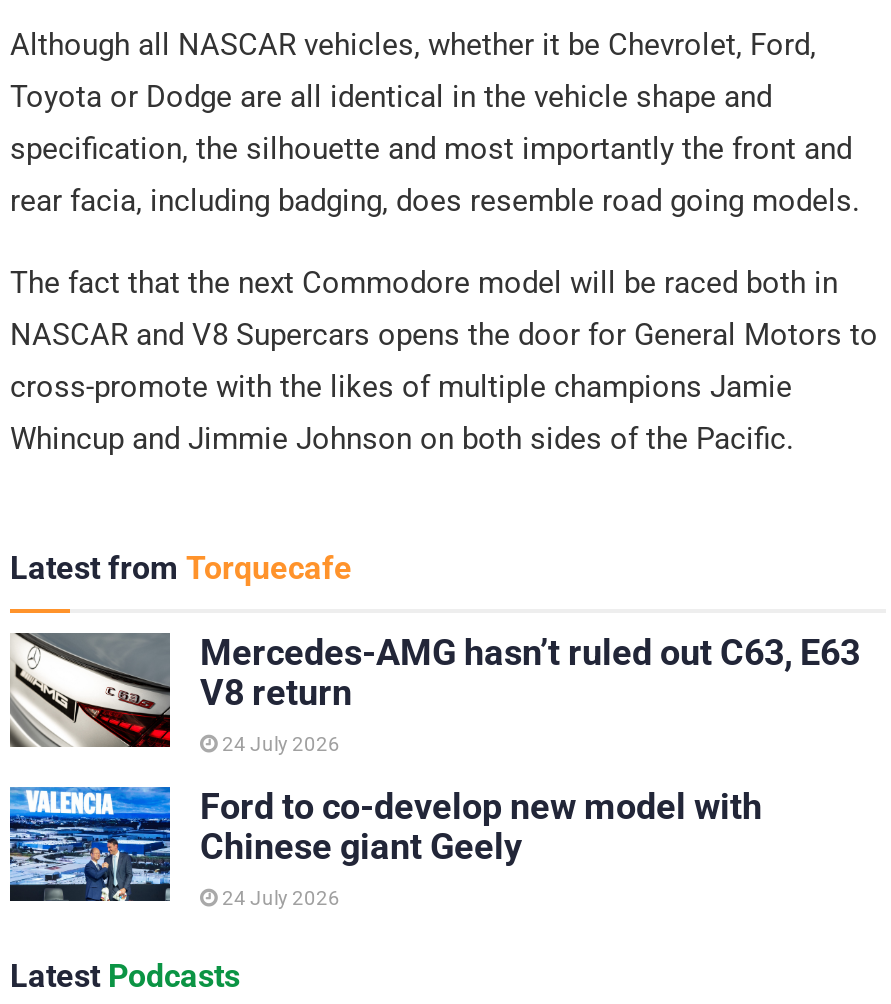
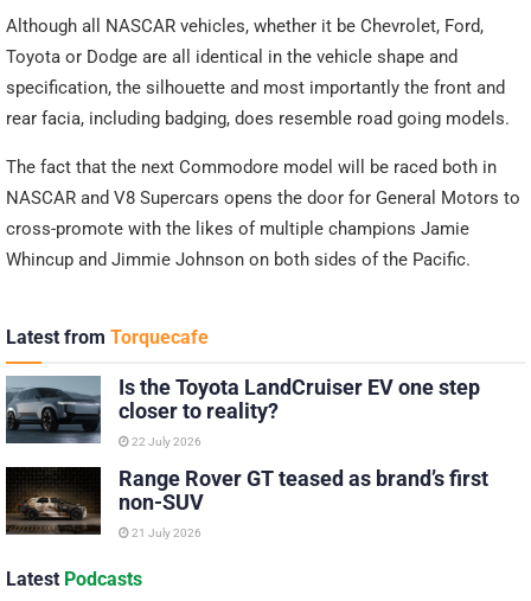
[8,630,860,749] [image] | Mercedes-AMG hasn’t ruled out C63, E63 | V8 return -> [6,374,480,445] [image] | Is the Toyota LandCruiser EV one step | closer to reality?
[218,732,340,754] 24 July 2026 -> [129,435,201,448] 22 July 2026
[8,784,762,903] [image] | Ford to co-develop new model with | Chinese giant Geely -> [5,466,488,535] [image] | Range Rover GT teased as brand’s first | non-SUV
[218,886,340,908] 24 July 2026 -> [129,526,201,539] 21 July 2026

